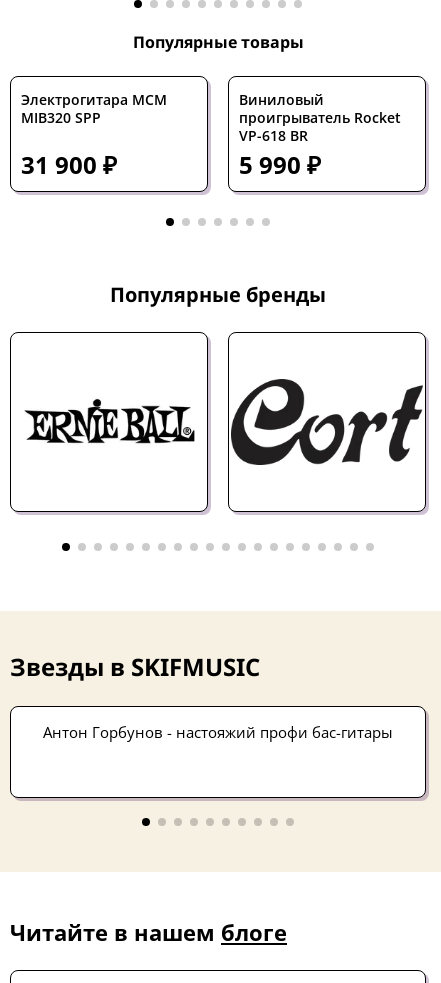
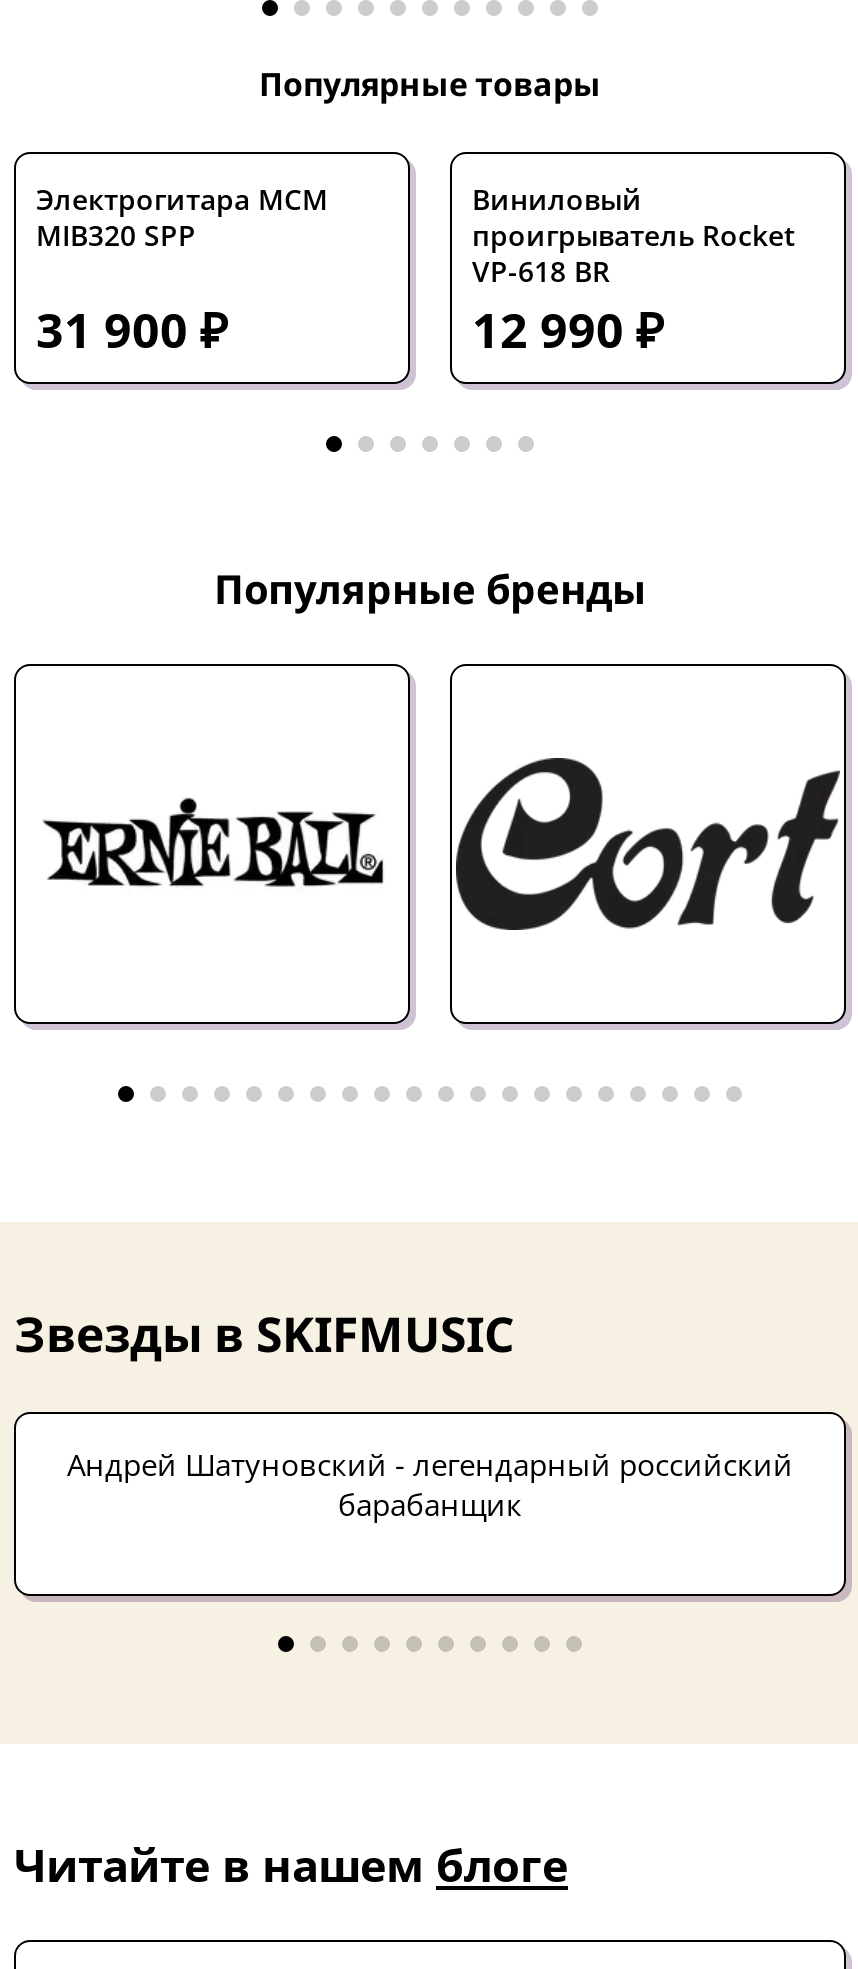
[239,148,321,181] 5 990 ₽ -> [472,296,664,362] 12 990 ₽
[43,722,393,742] Антон Горбунов - настояжий профи бас-гитары -> [67,1444,793,1524] Андрей Шатуновский - легендарный российский | барабанщик

